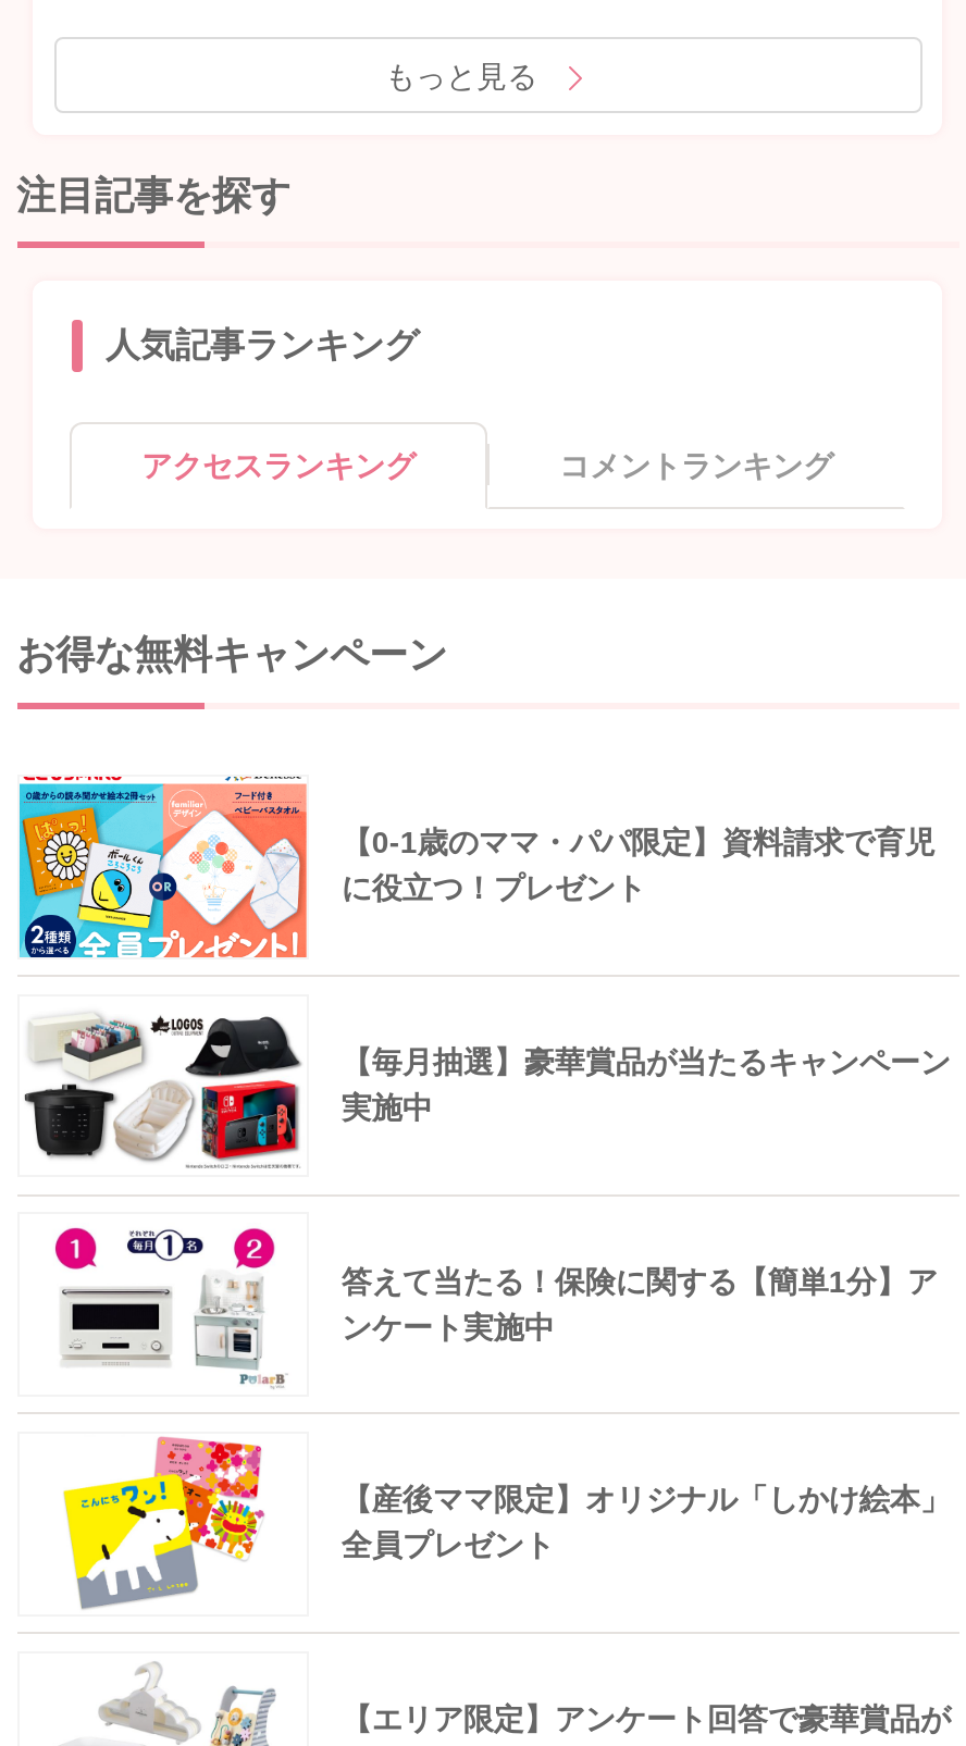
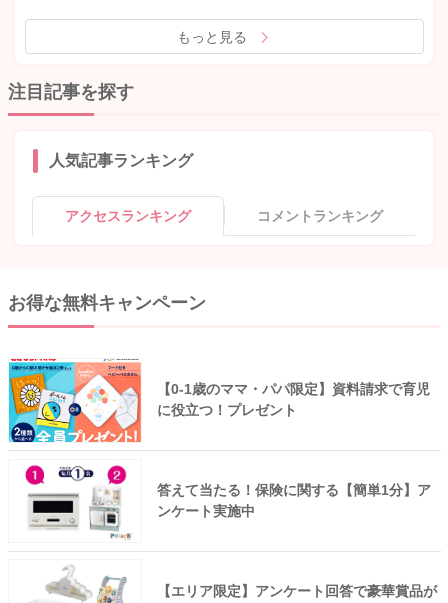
[22,1007,950,1168] [image] | 【毎月抽選】豪華賞品が当たるキャンペーン | 実施中 -> none
[61,1434,950,1608] [image] | 【産後ママ限定】オリジナル「しかけ絵本」 | 全員プレゼント -> none

